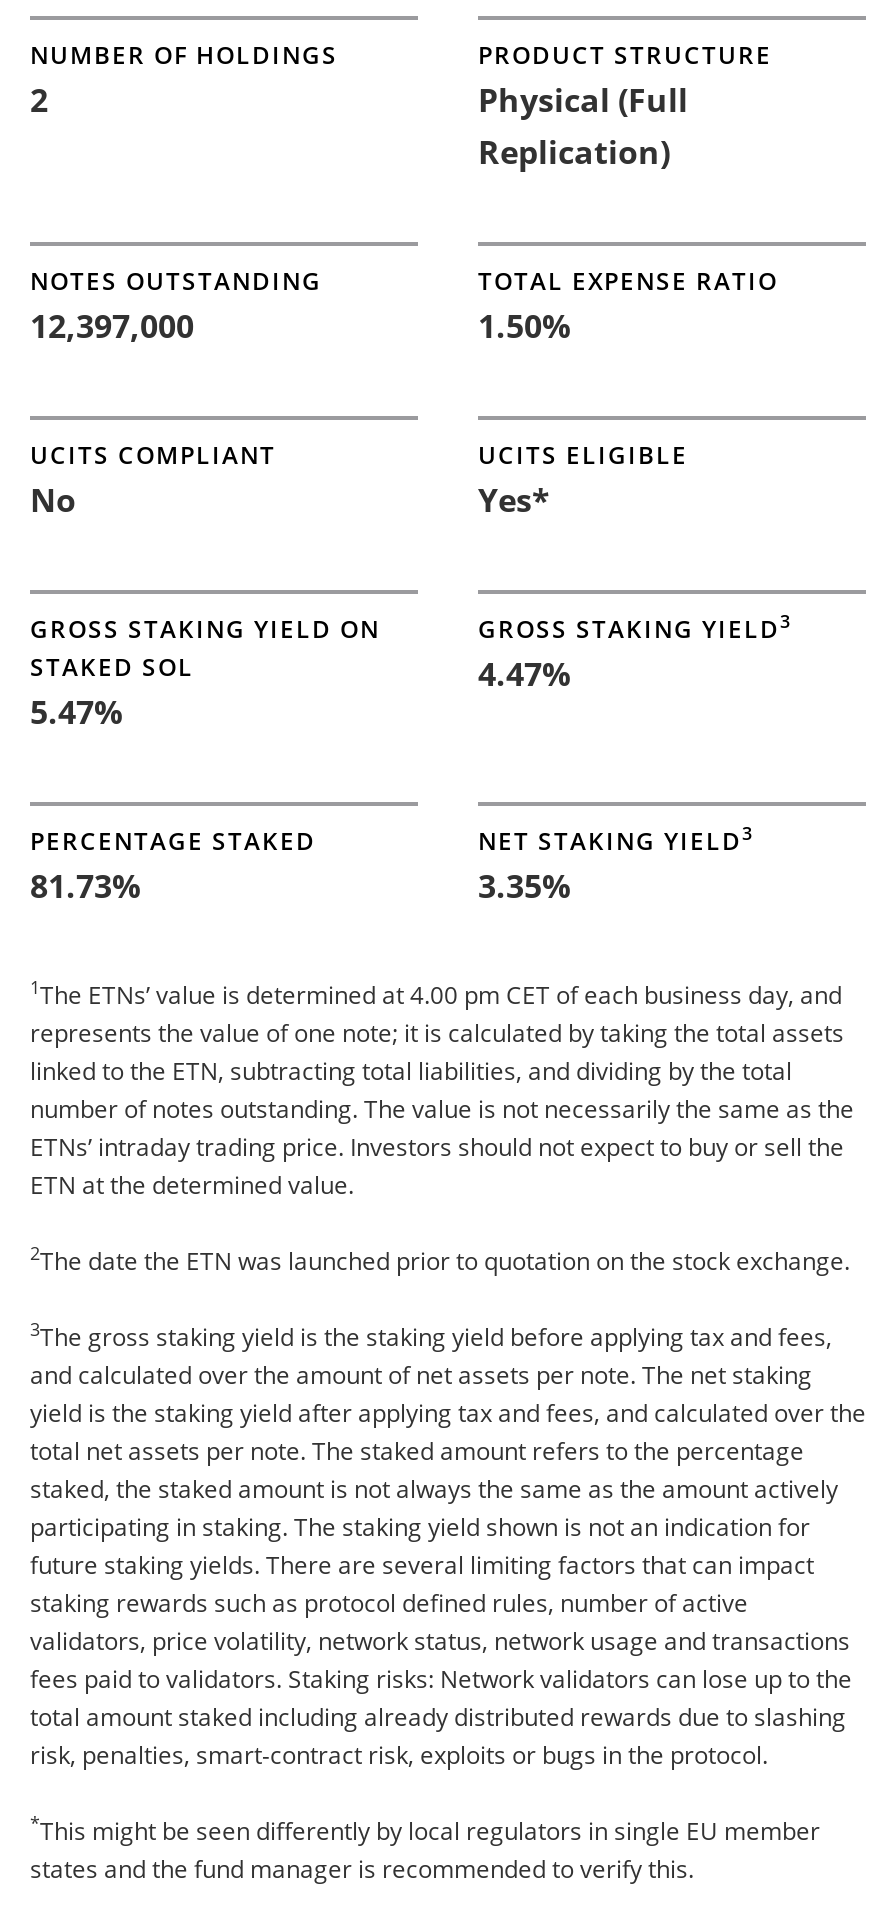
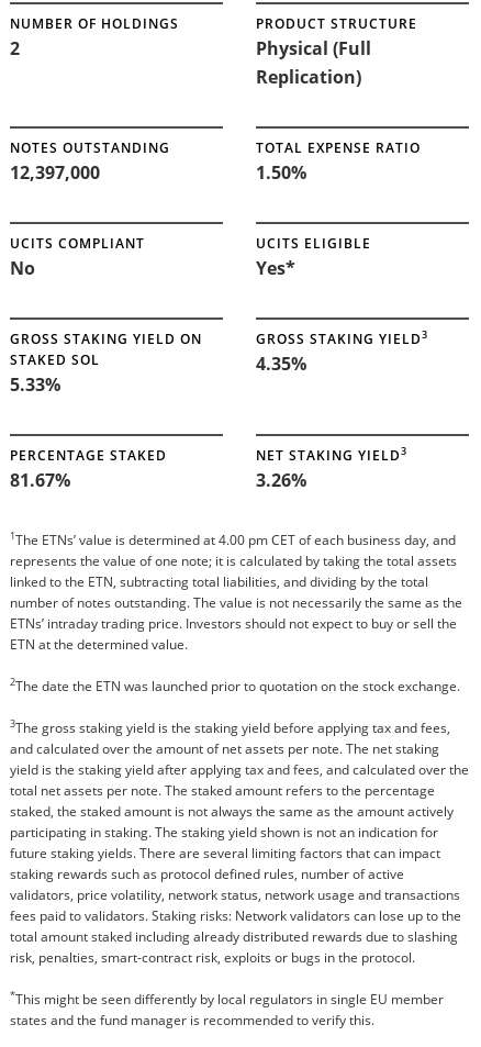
[478,652,570,696] 4.47% -> [256,352,306,376] 4.35%
[30,690,122,734] 5.47% -> [10,372,60,397] 5.33%
[30,864,140,908] 81.73% -> [10,468,70,492] 81.67%
[478,864,570,908] 3.35% -> [256,468,306,492] 3.26%

